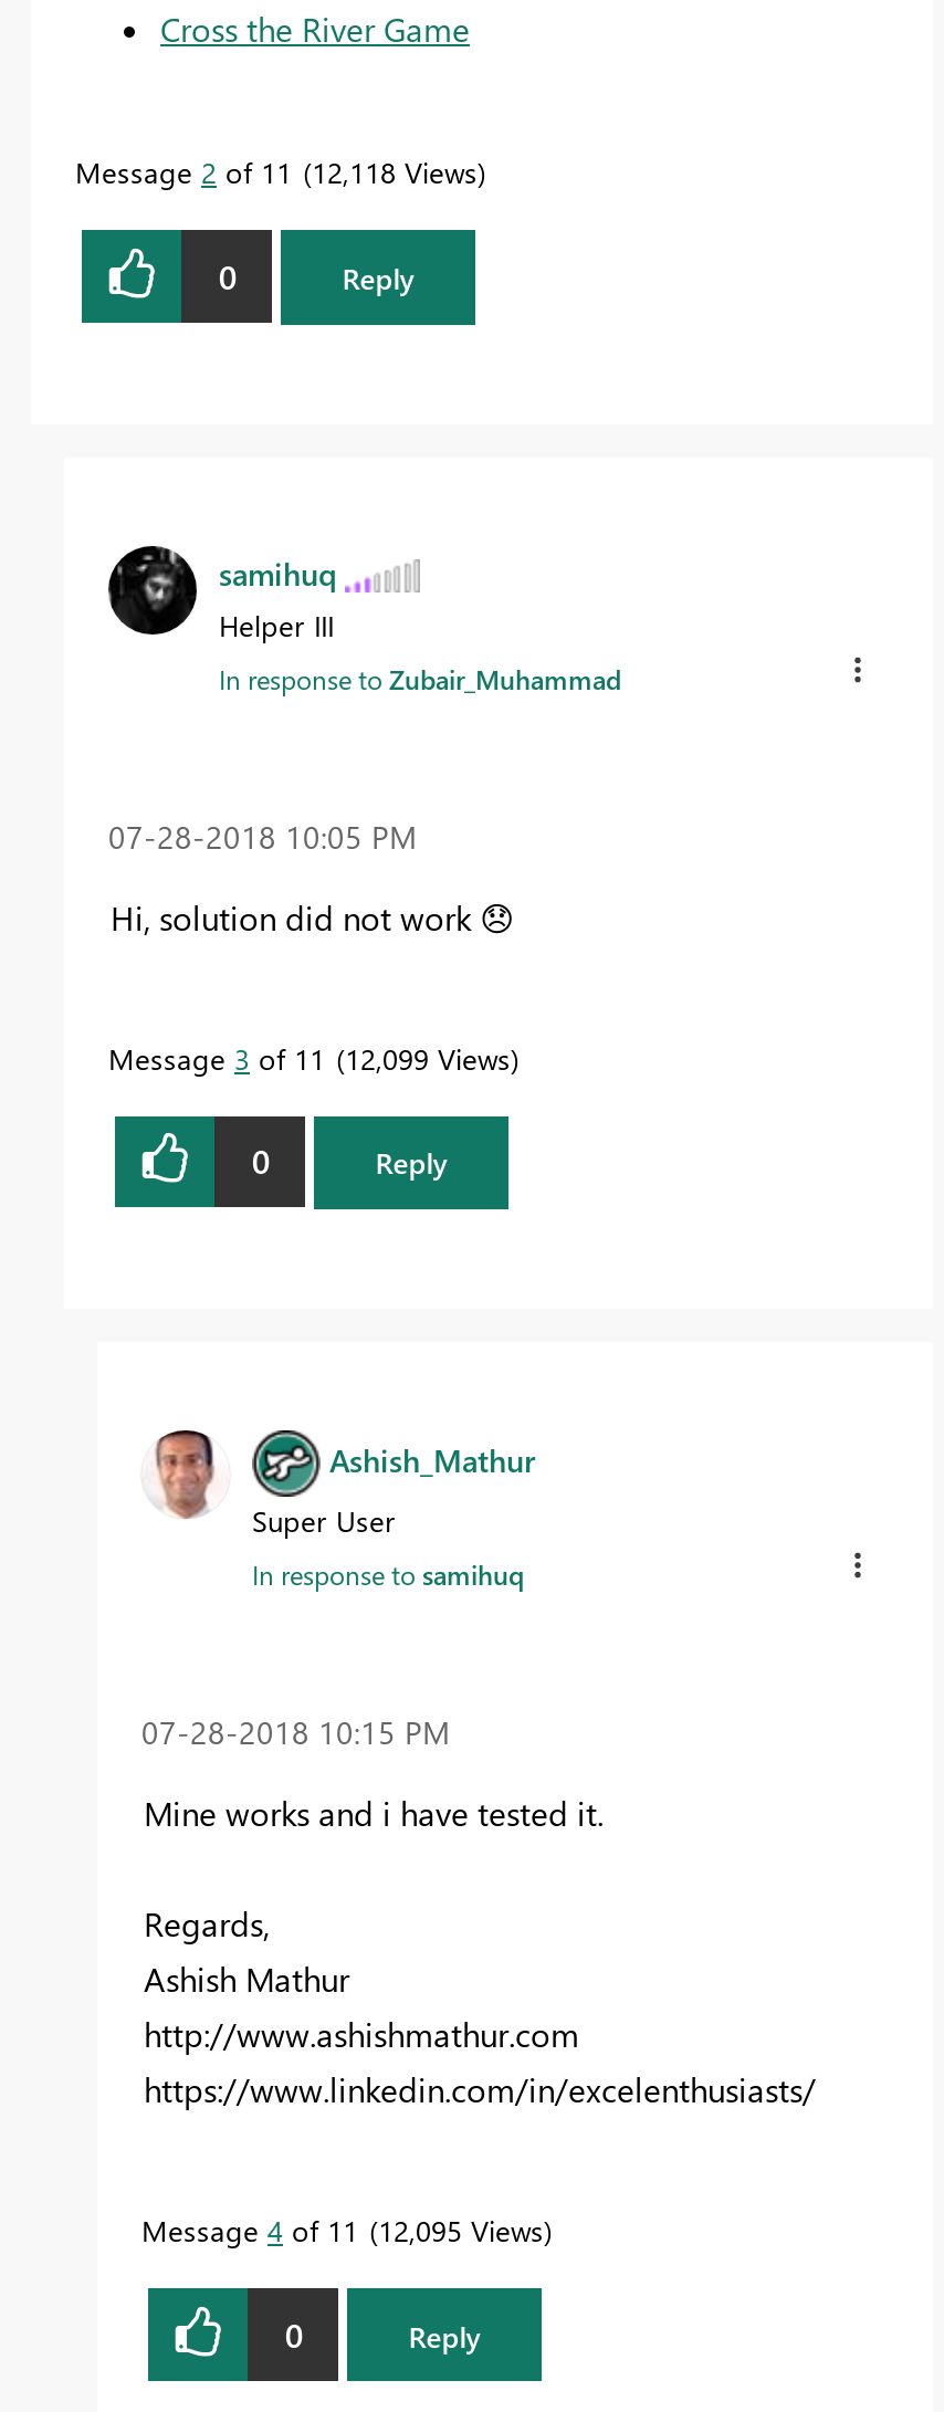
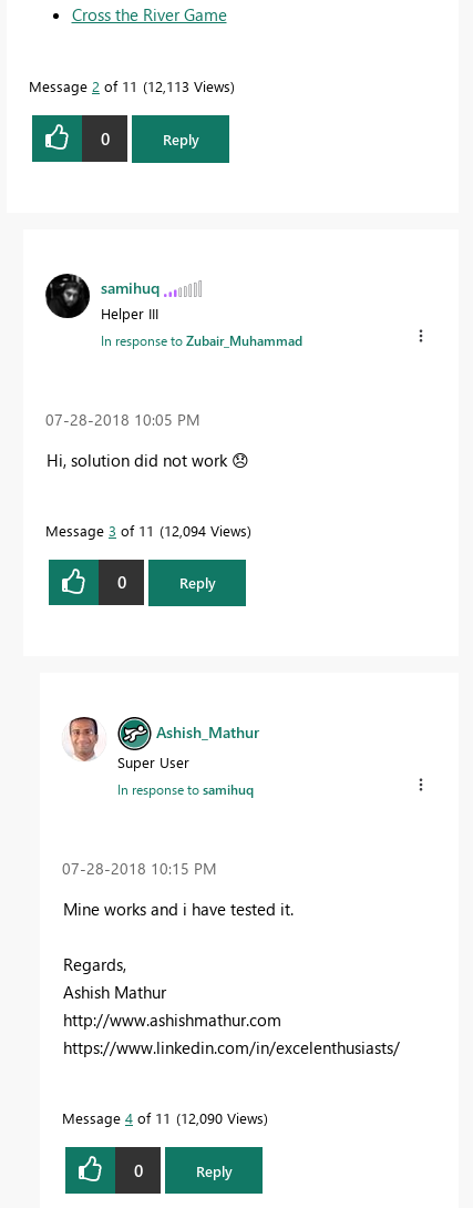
[75,153,478,191] Message 2 of 11 12,118 Views -> [29,77,230,96] Message 2 of 11 12,113 Views
[108,1039,511,1076] Message 3 of 11 12,099 Views -> [45,521,247,539] Message 3 of 11 12,094 Views
[141,2211,544,2249] Message 4 of 11 12,095 Views -> [62,1108,264,1127] Message 4 of 11 12,090 Views

